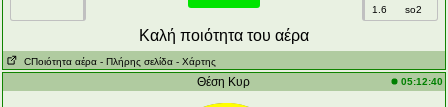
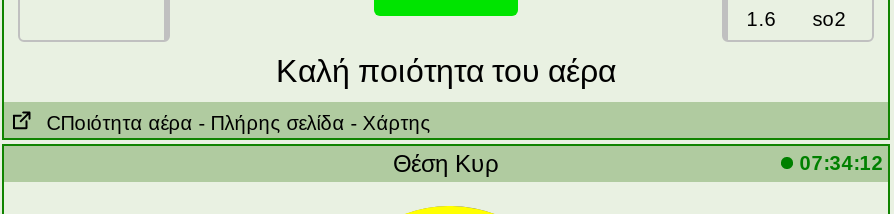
[398,76,443,87] 05:12:40 -> [794,152,884,174] 07:34:12

